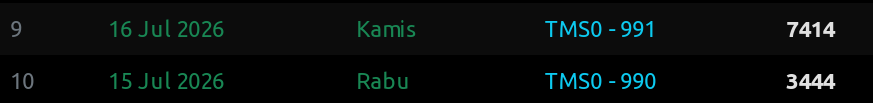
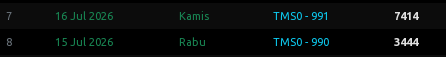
[10,17,22,41] 9 -> [6,10,12,22] 7
[10,69,34,93] 10 -> [6,36,12,48] 8

